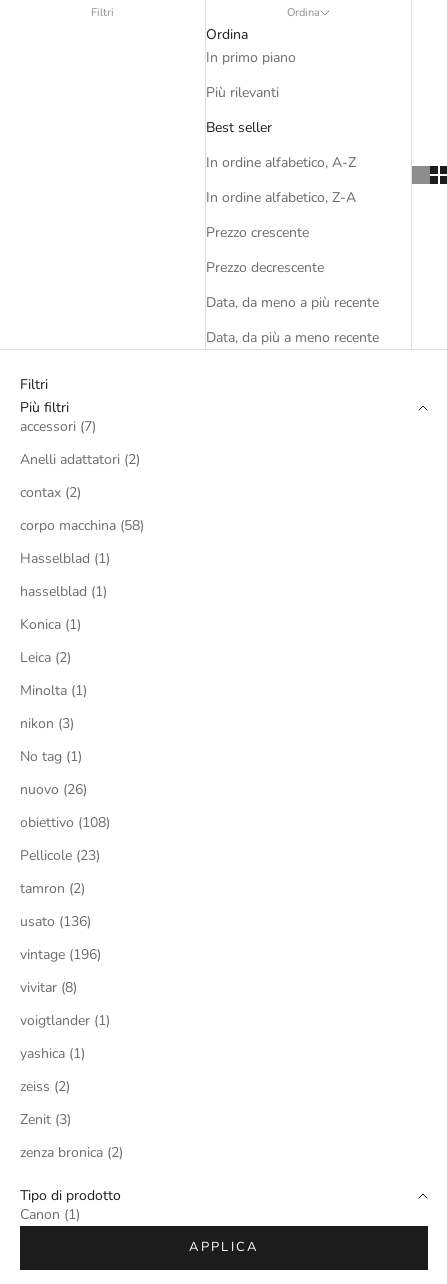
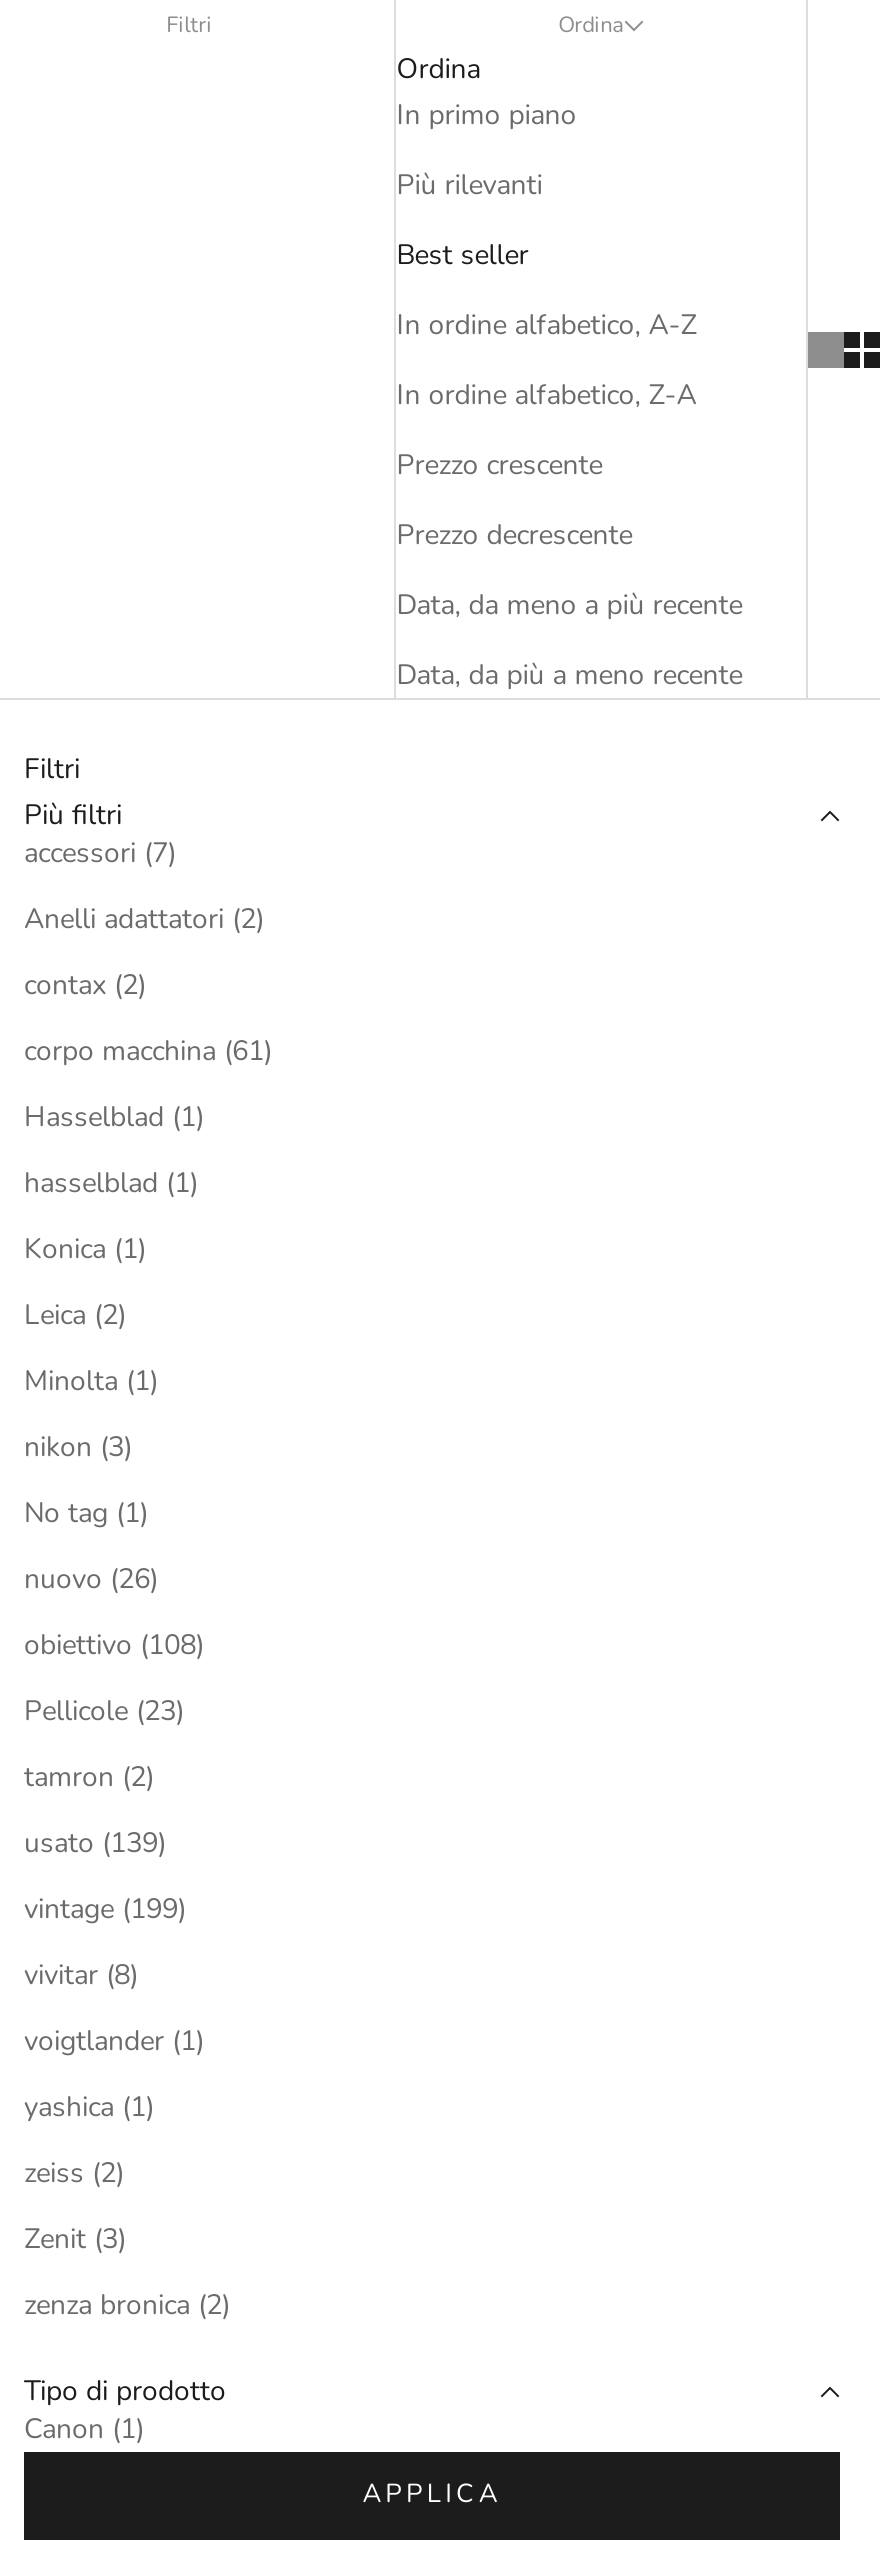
[20,516,144,535] corpo macchina (58) -> [24,1032,272,1070] corpo macchina (61)
[20,912,91,931] usato (136) -> [24,1824,166,1862] usato (139)
[20,945,101,964] vintage (196) -> [24,1890,186,1928] vintage (199)

